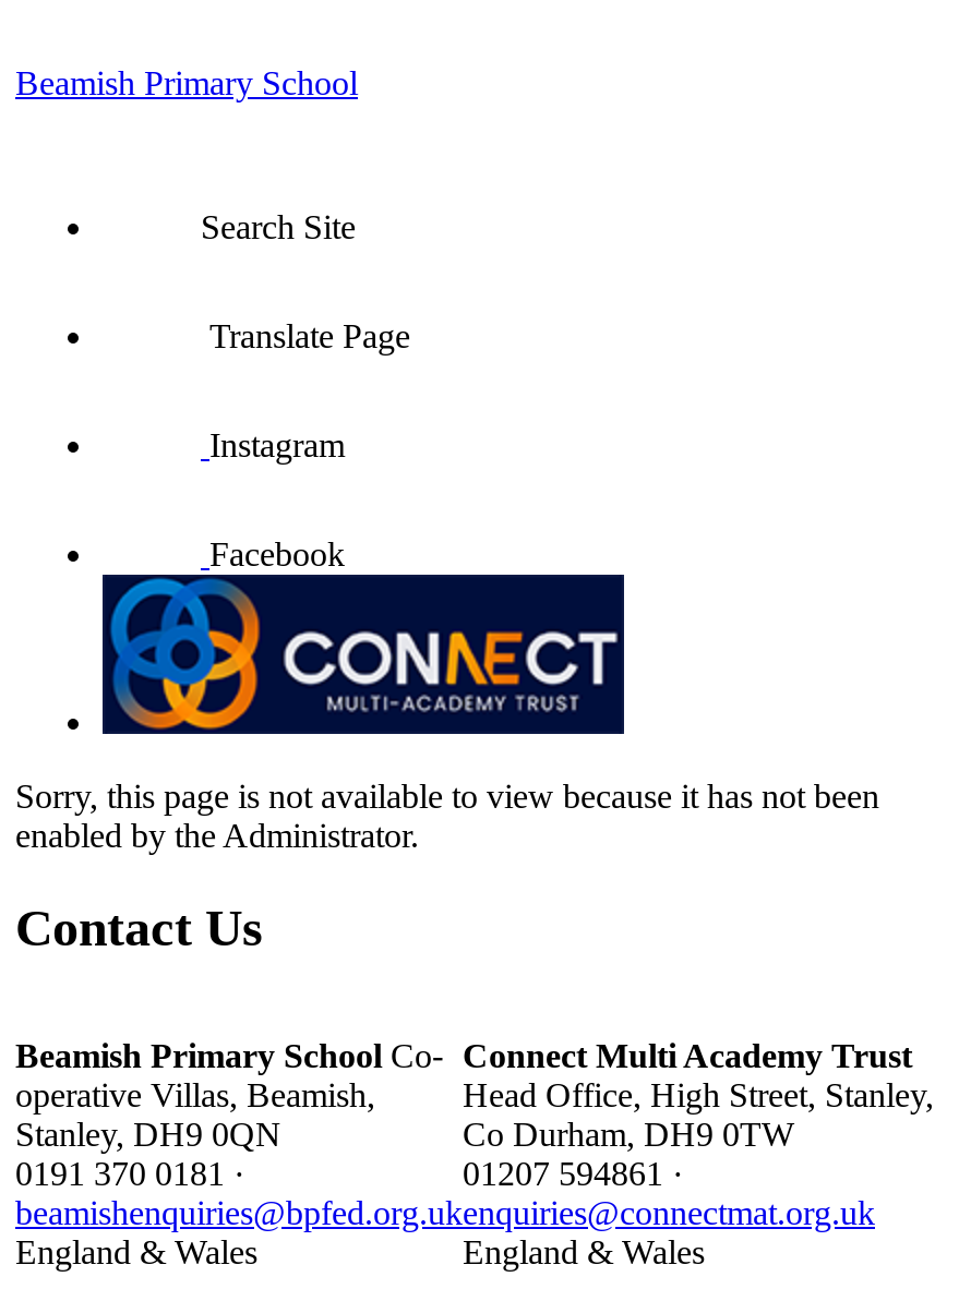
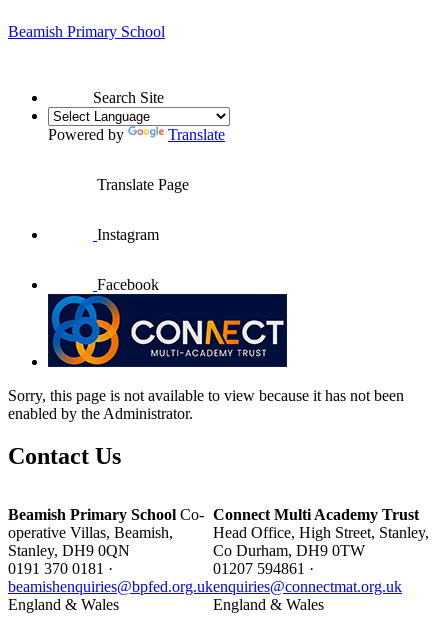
none -> [48,126,225,143] Powered by | Translate

